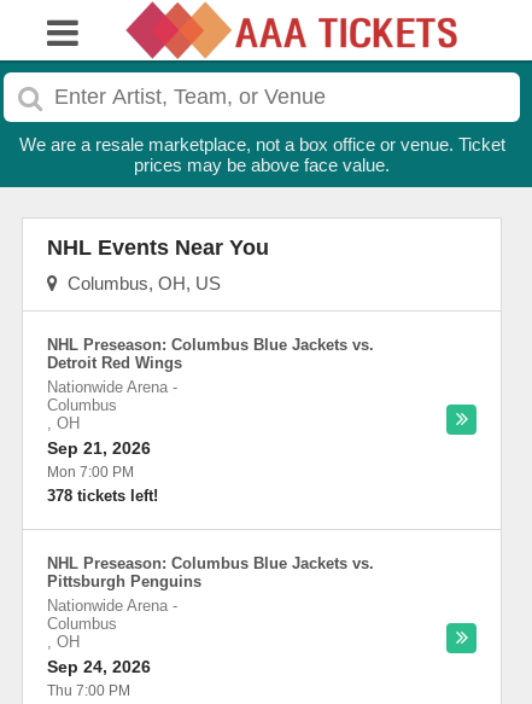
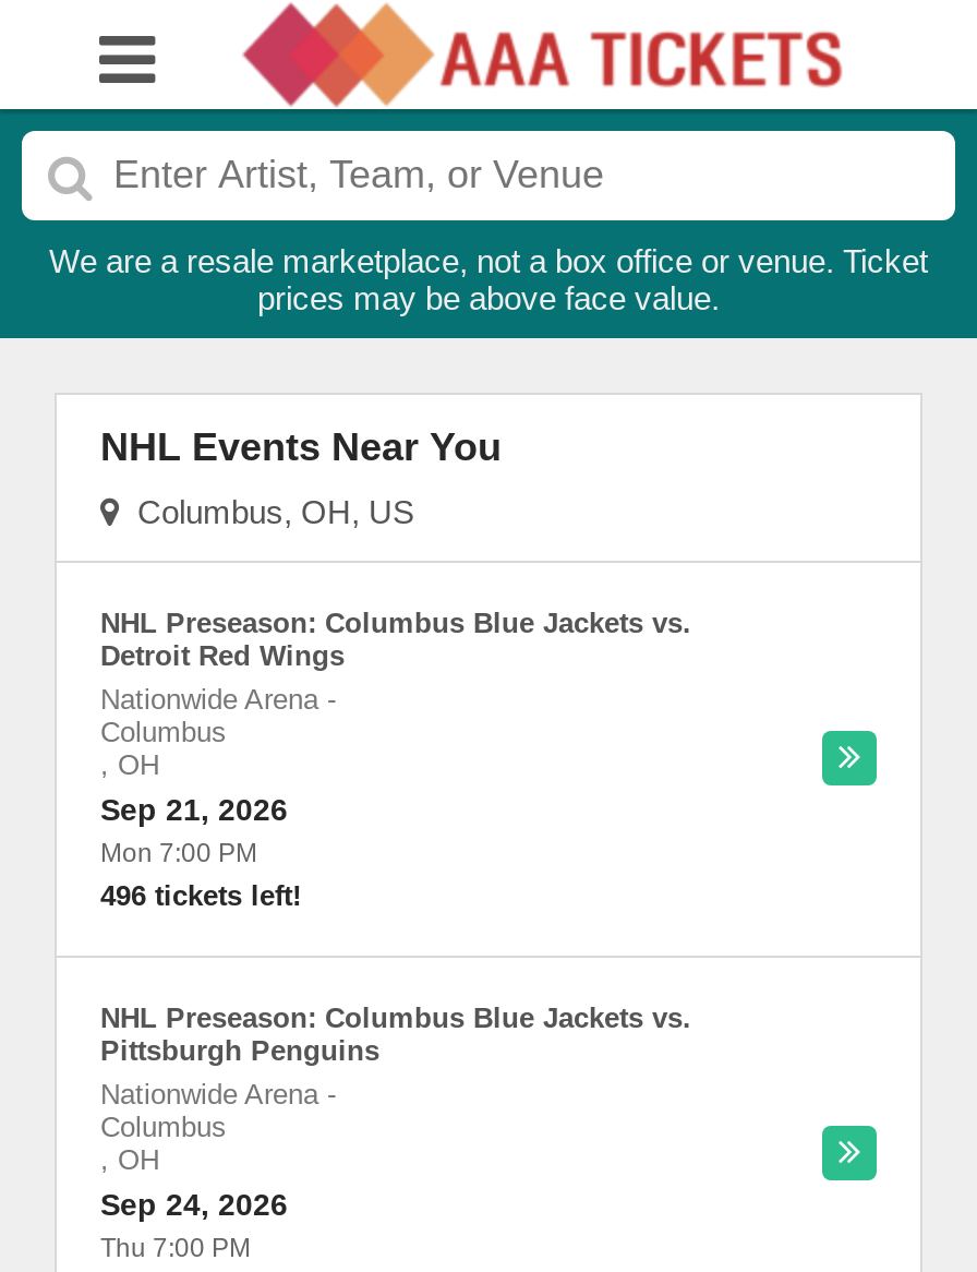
[47,487,158,505] 378 tickets left! -> [100,879,301,912] 496 tickets left!

